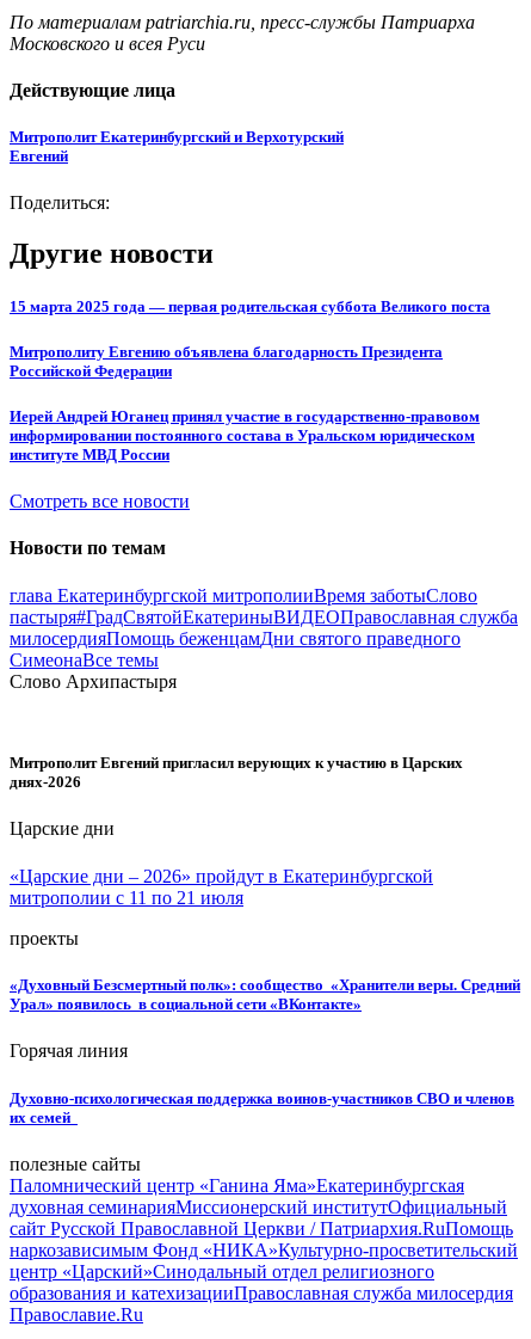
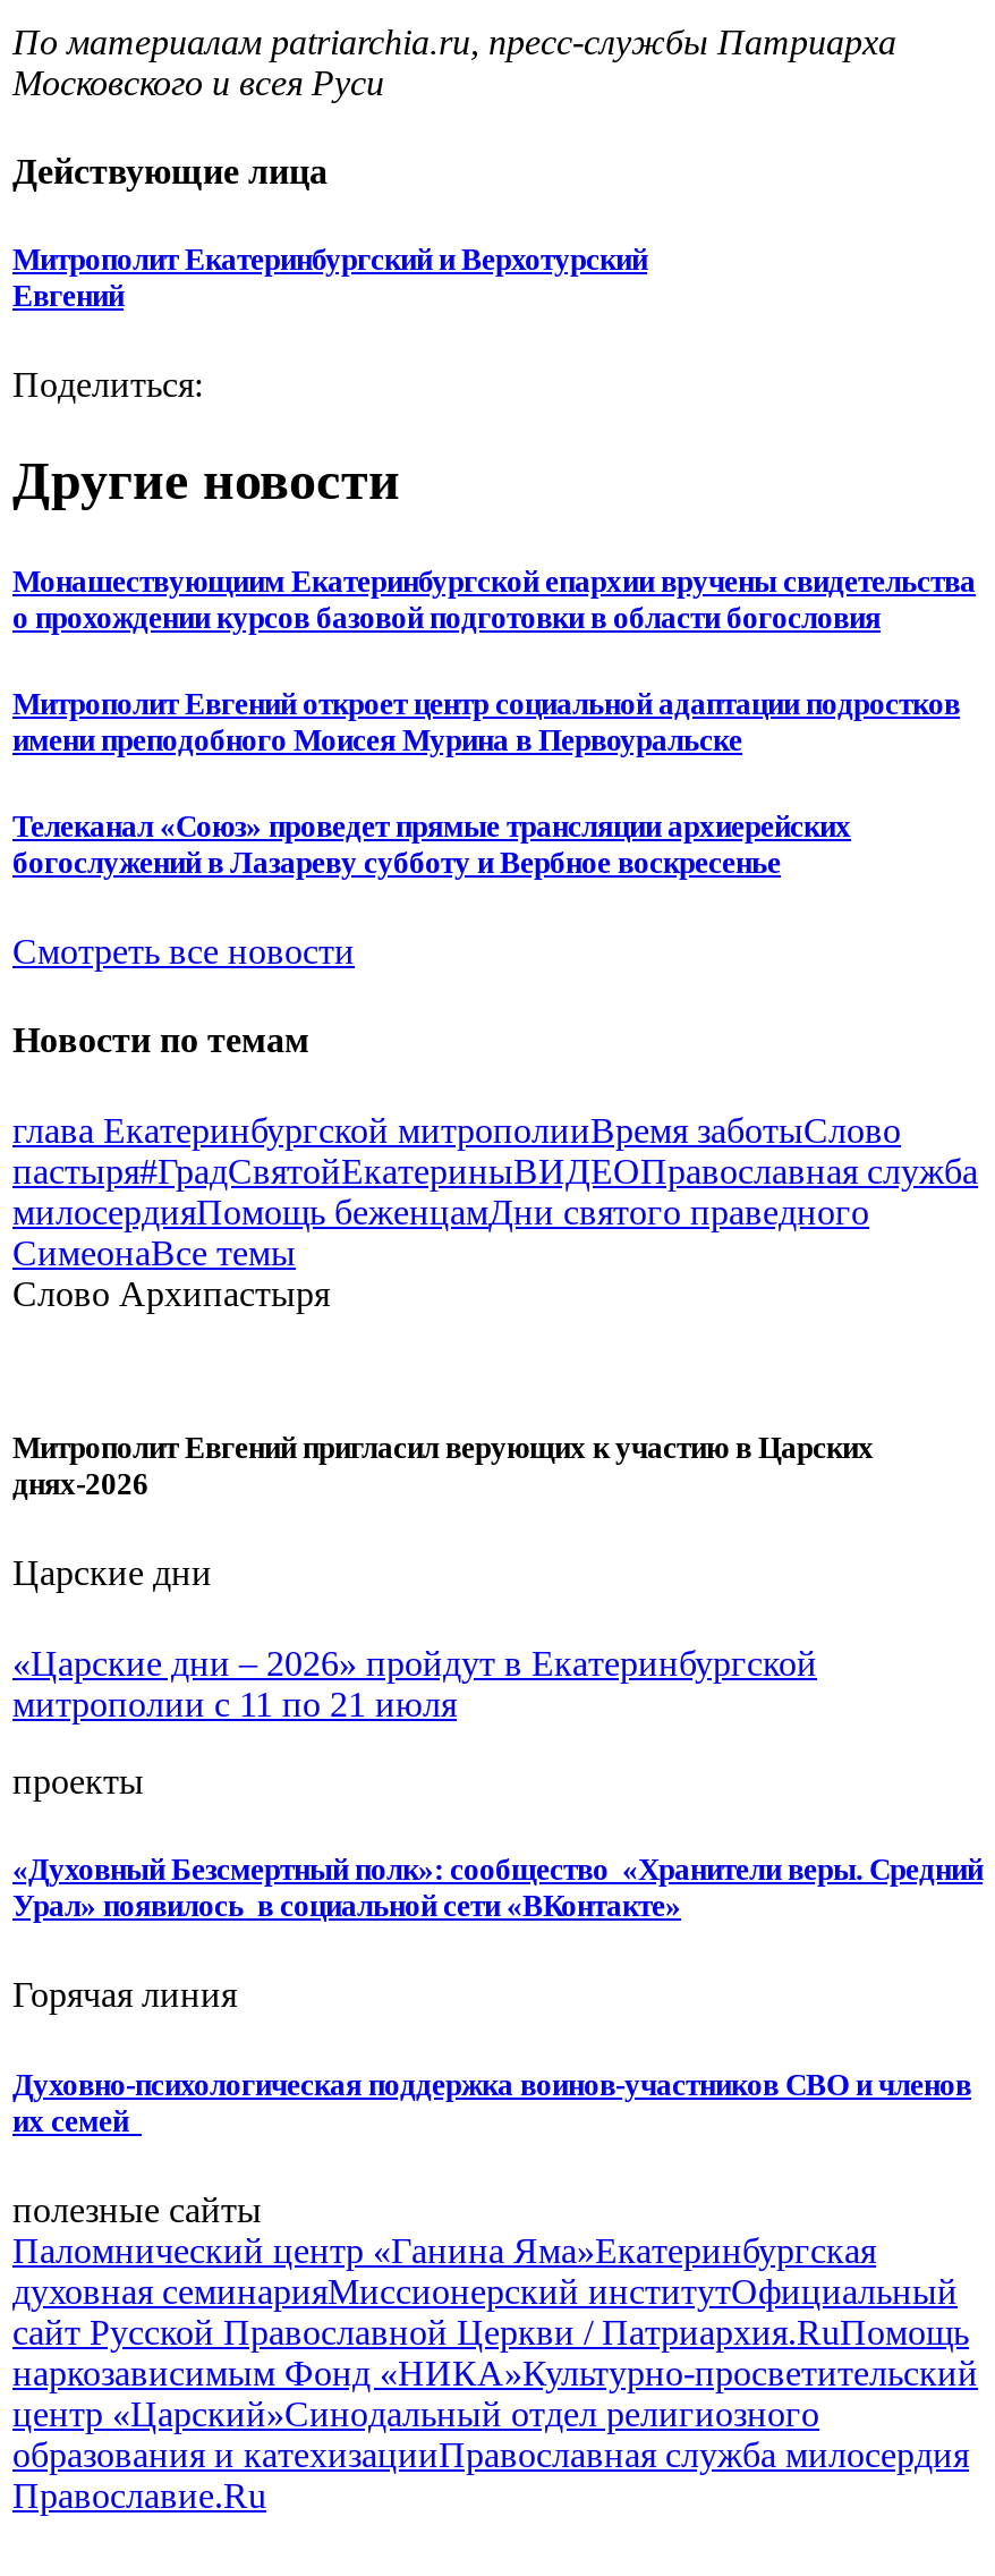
[10,297,490,315] 15 марта 2025 года — первая родительская суббота Великого поста -> [12,564,976,634] Монашествующиим Екатеринбургской епархии вручены свидетельства | о прохождении курсов базовой подготовки в области богословия
[10,342,443,379] Митрополиту Евгению объявлена благодарность Президента | Российской Федерации -> [12,686,960,757] Митрополит Евгений откроет центр социальной адаптации подростков | имени преподобного Моисея Мурина в Первоуральске
[10,407,480,463] Иерей Андрей Юганец принял участие в государственно-правовом | информировании постоянного состава в Уральском юридическом | институте МВД России -> [12,809,851,880] Телеканал «Союз» проведет прямые трансляции архиерейских | богослужений в Лазареву субботу и Вербное воскресенье

